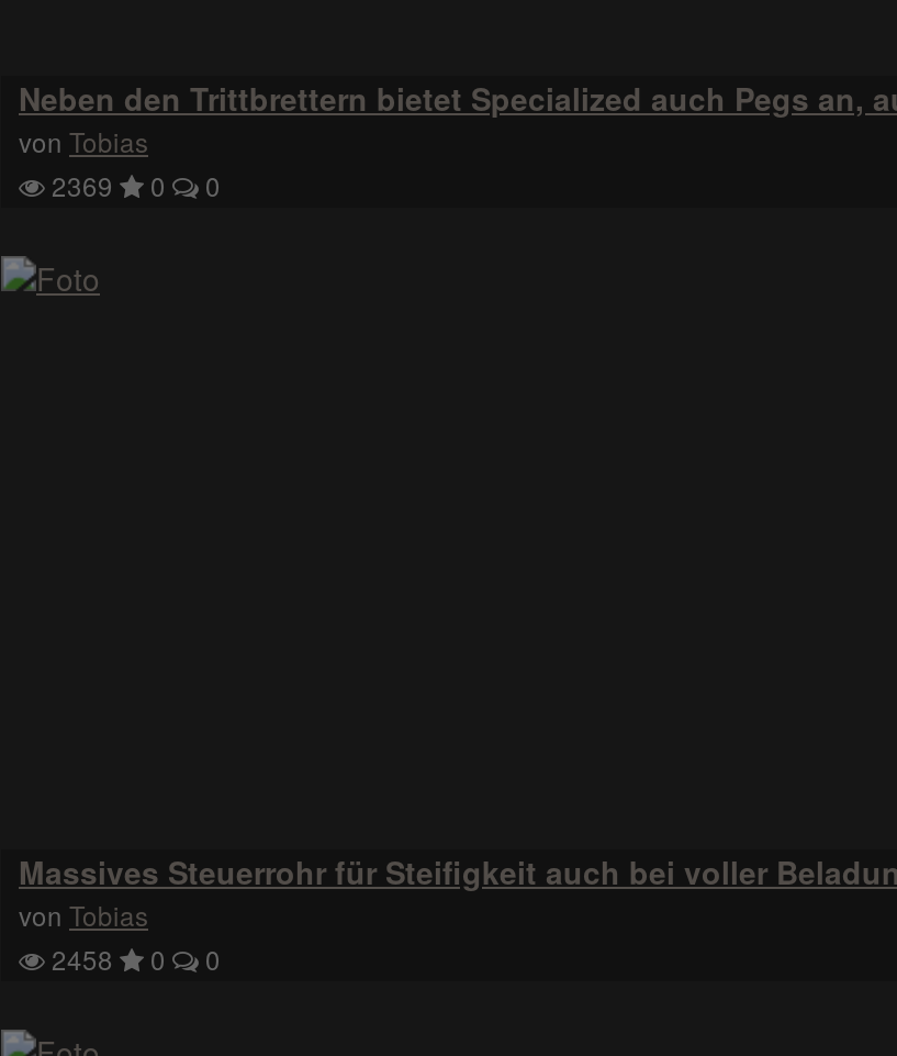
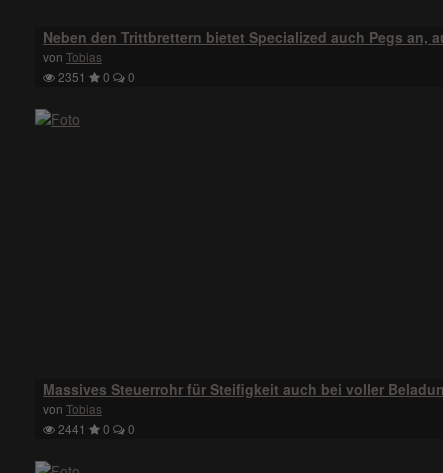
[52,165,221,203] 2369 0 0 -> [58,68,135,85] 2351 0 0
[52,939,221,976] 2458 0 0 -> [58,420,135,437] 2441 0 0

